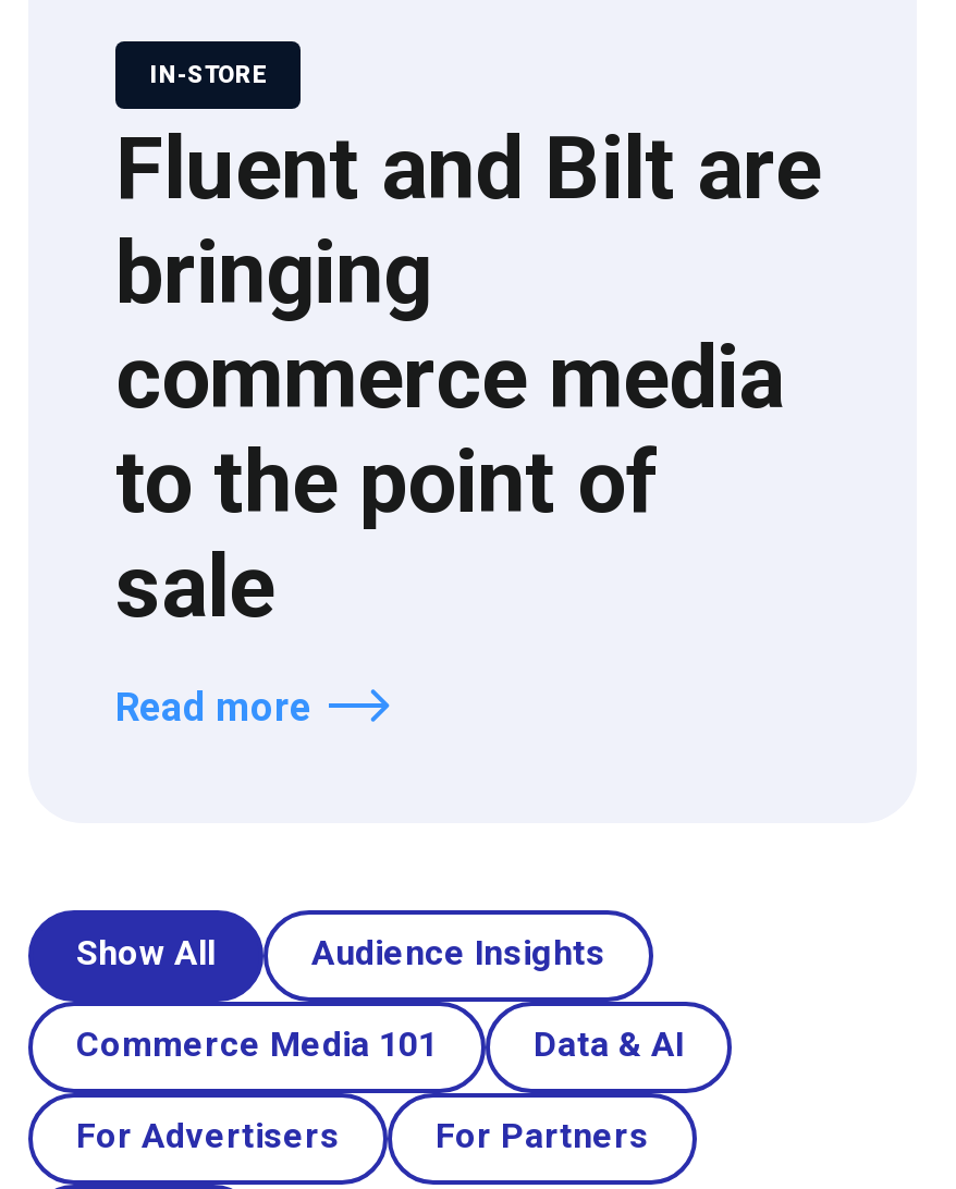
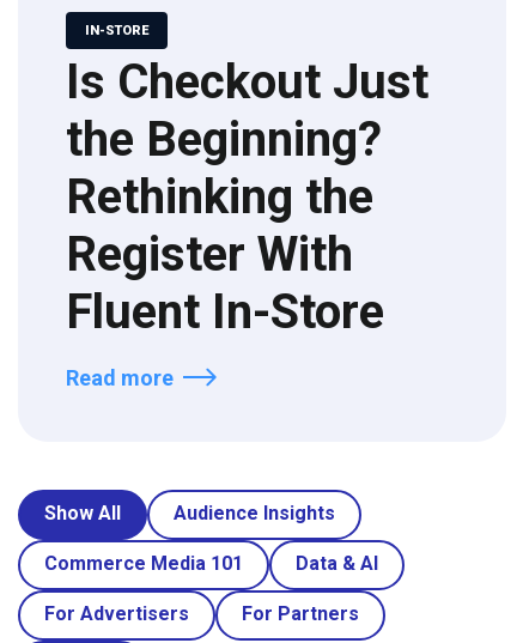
[115,117,821,638] Fluent and Bilt are | bringing | commerce media | to the point of | sale -> [66,54,428,340] Is Checkout Just | the Beginning? | Rethinking the | Register With | Fluent In-Store

